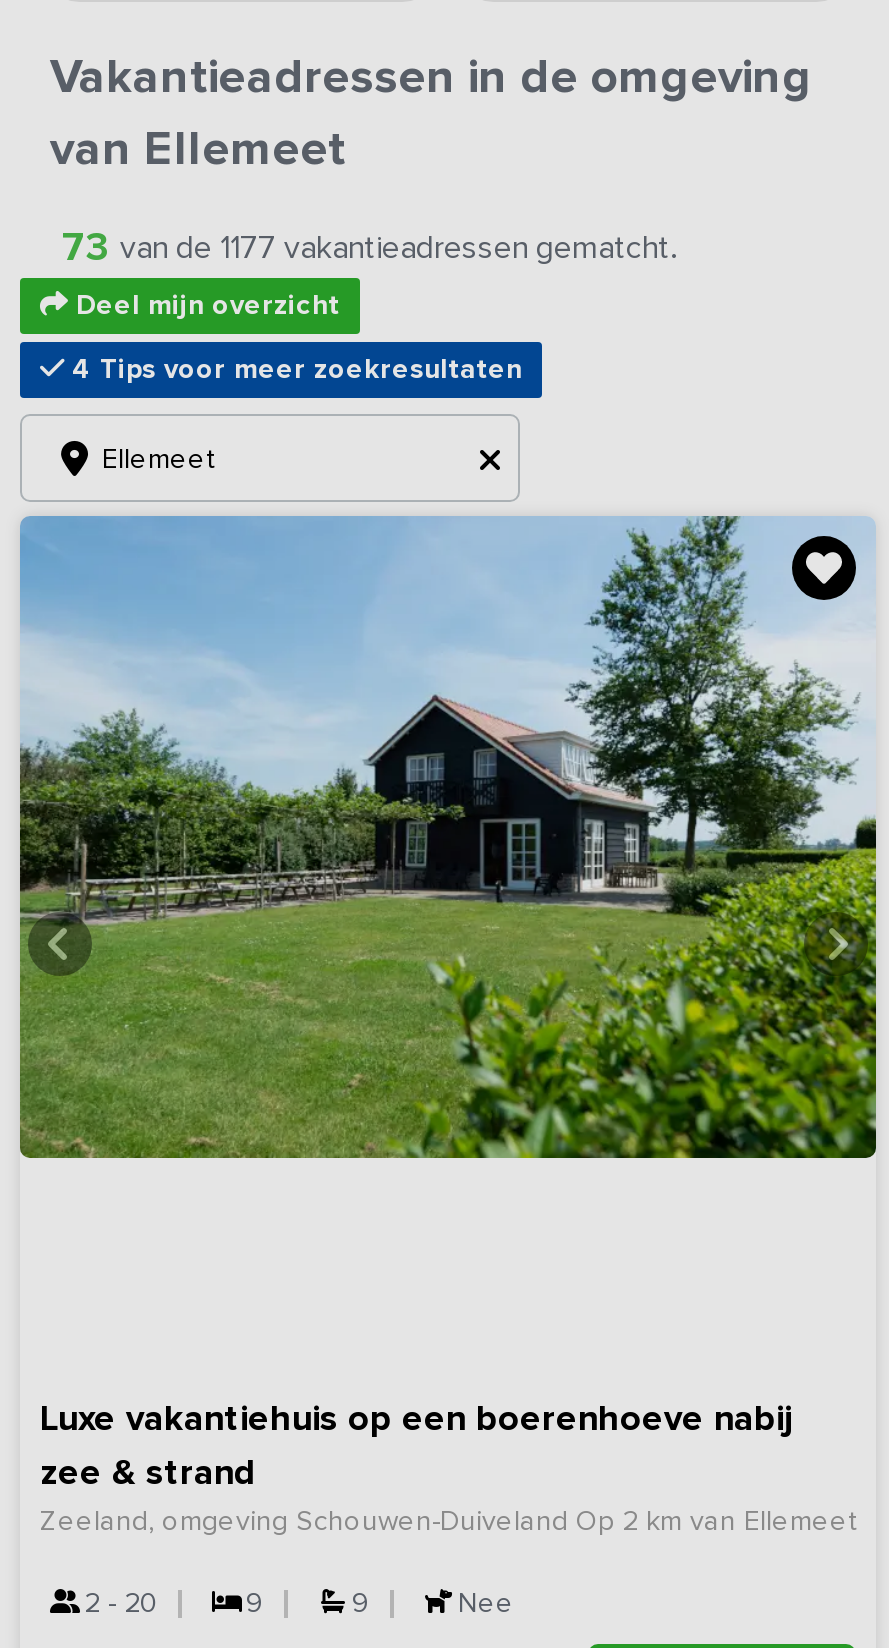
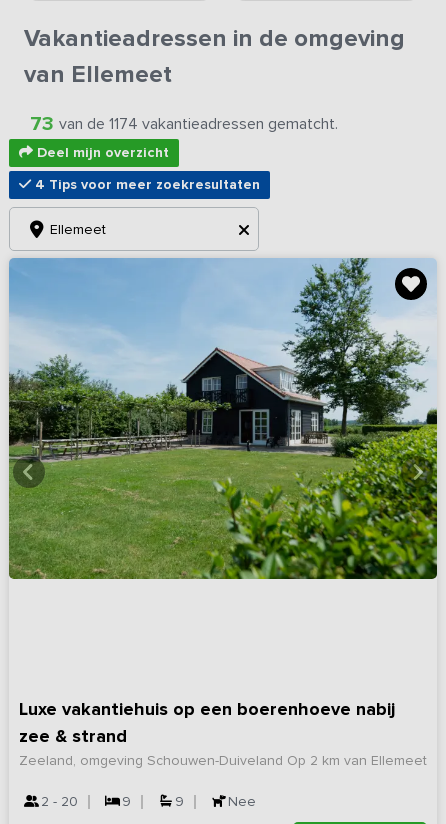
[62,224,676,272] 73 van de 1177 vakantieadressen gematcht. -> [30,112,338,136] 73 van de 1174 vakantieadressen gematcht.

